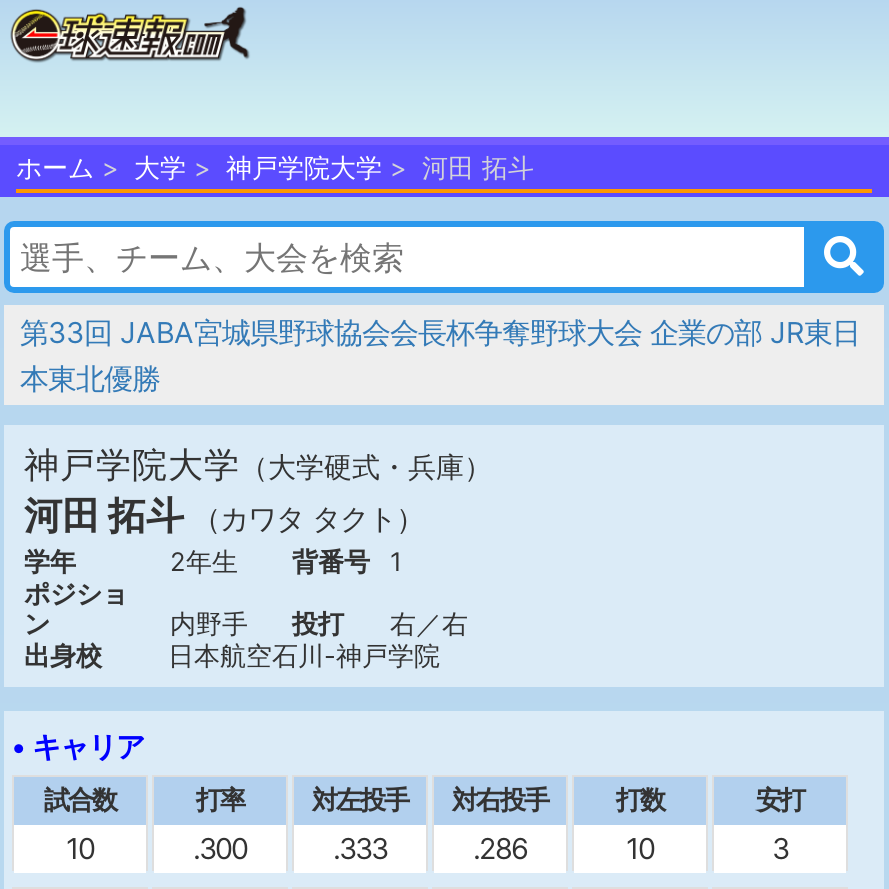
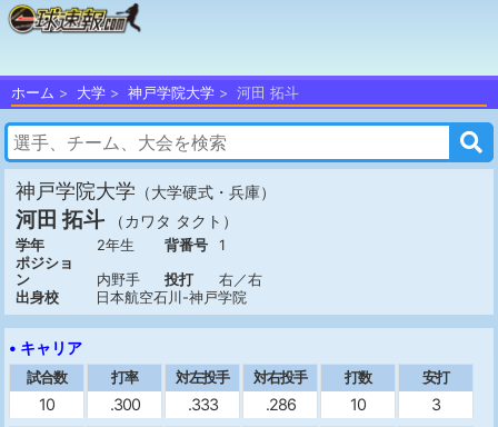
[20,315,860,395] 第33回 JABA宮城県野球協会会長杯争奪野球大会 企業の部 JR東日 | 本東北優勝 -> none

